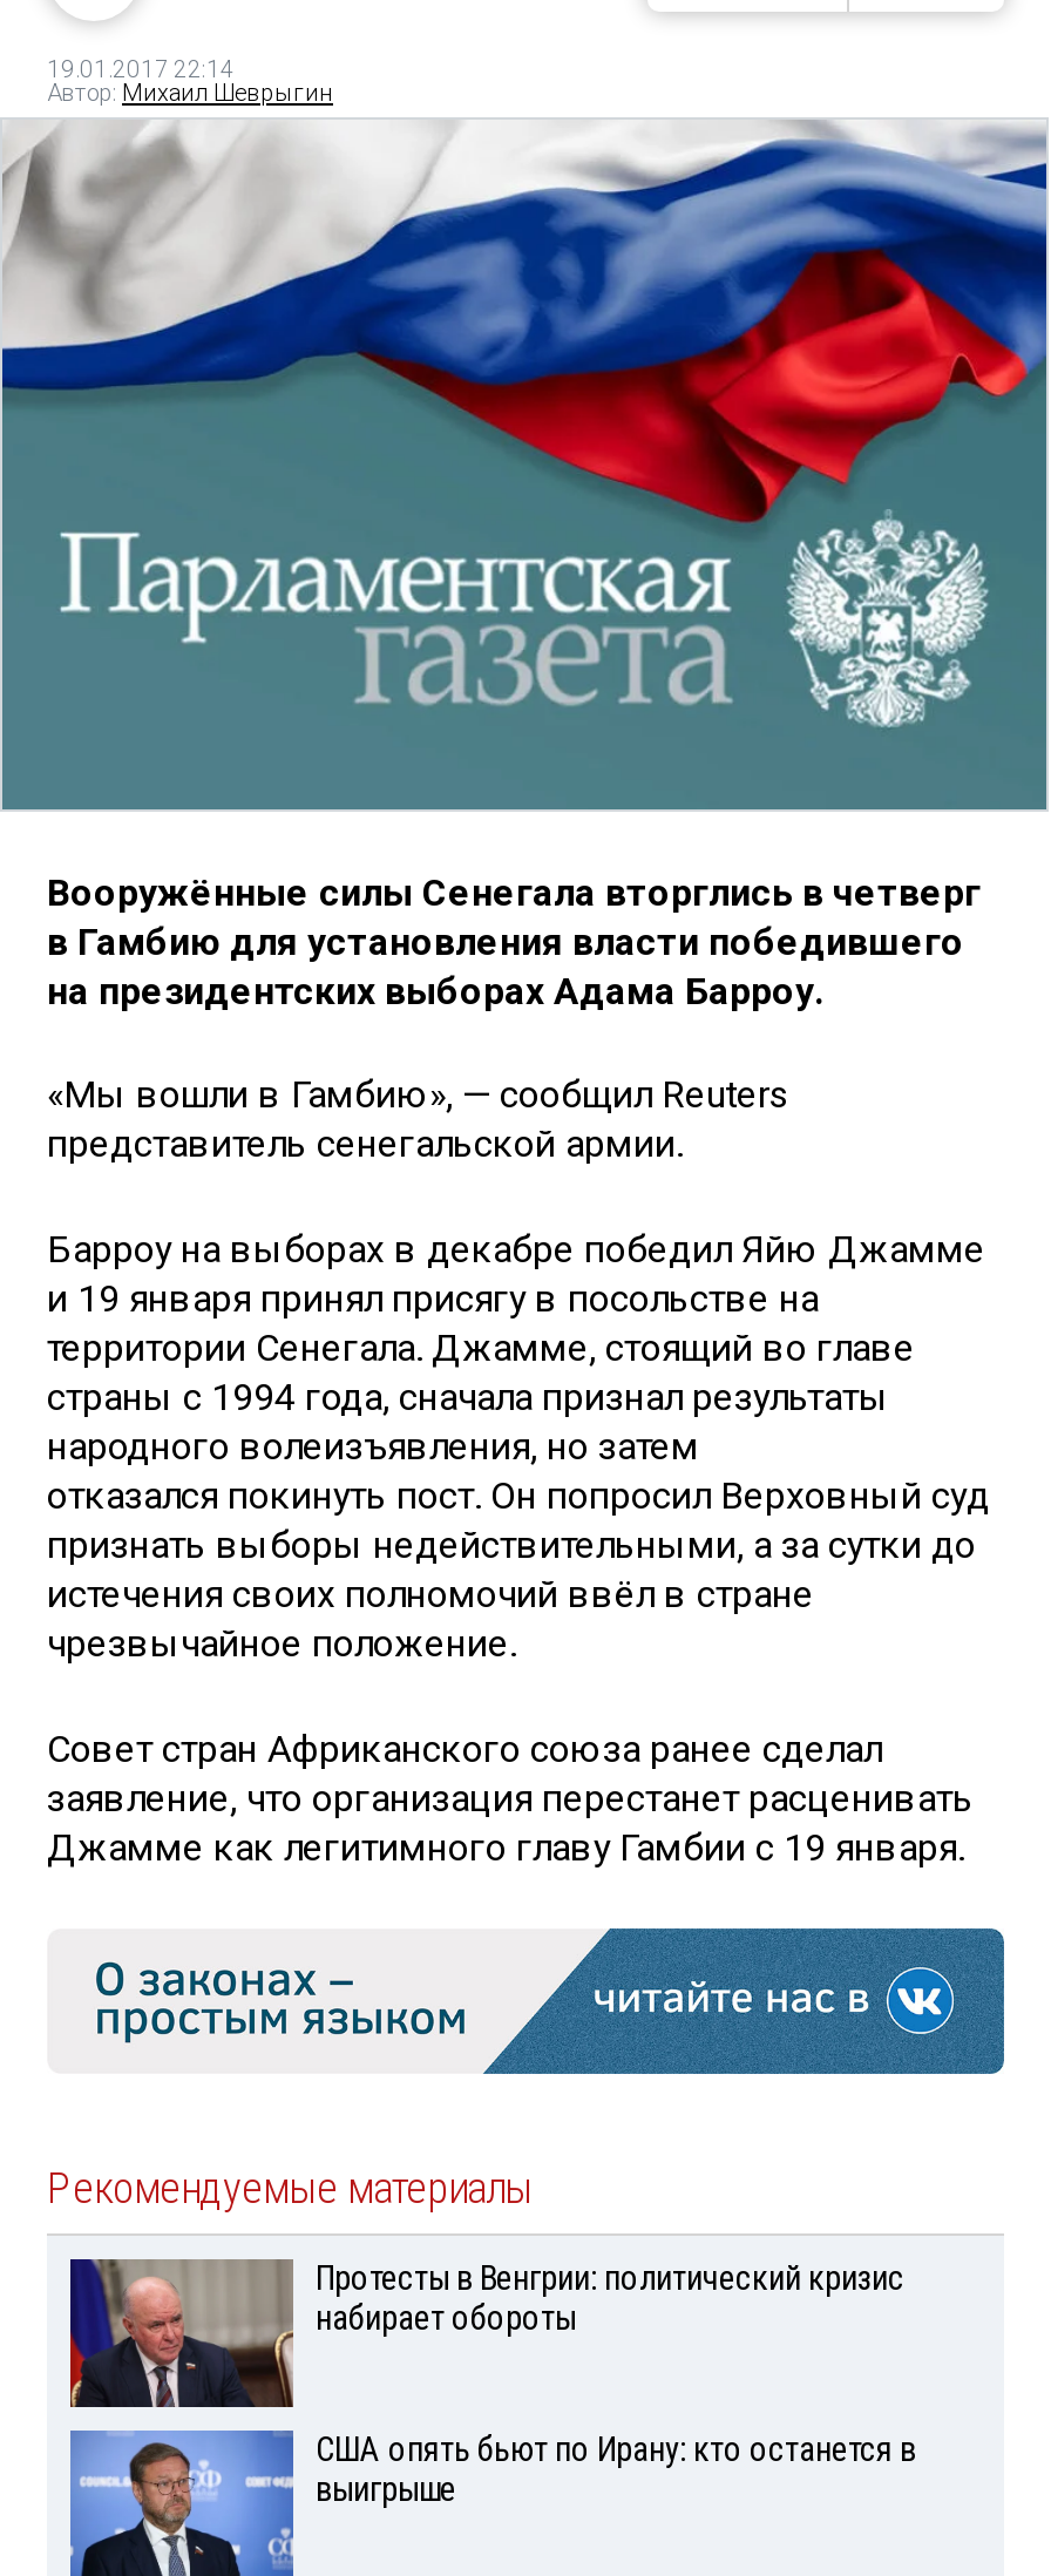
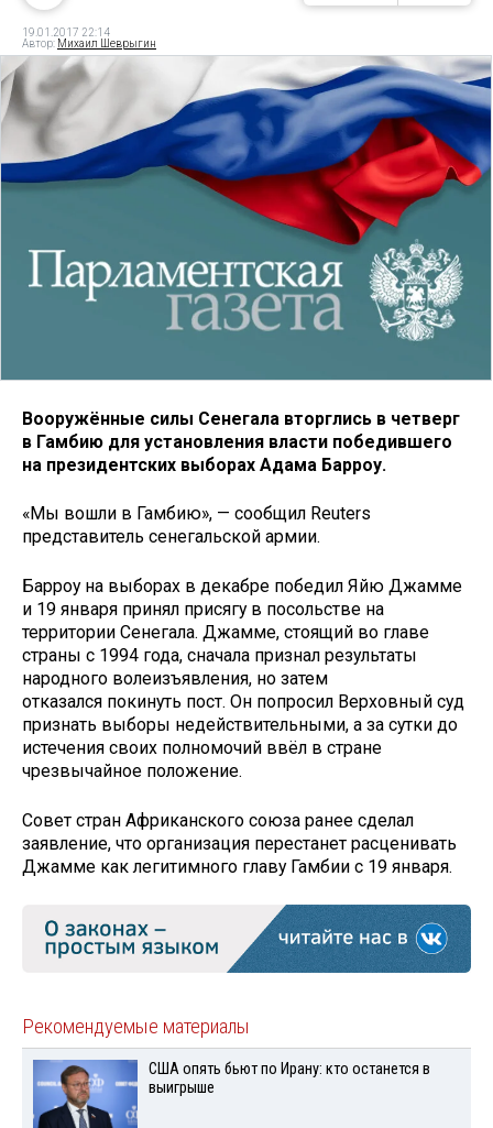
[68,2257,904,2409] [image] | Протесты в Венгрии: политический кризис | набирает обороты -> none

